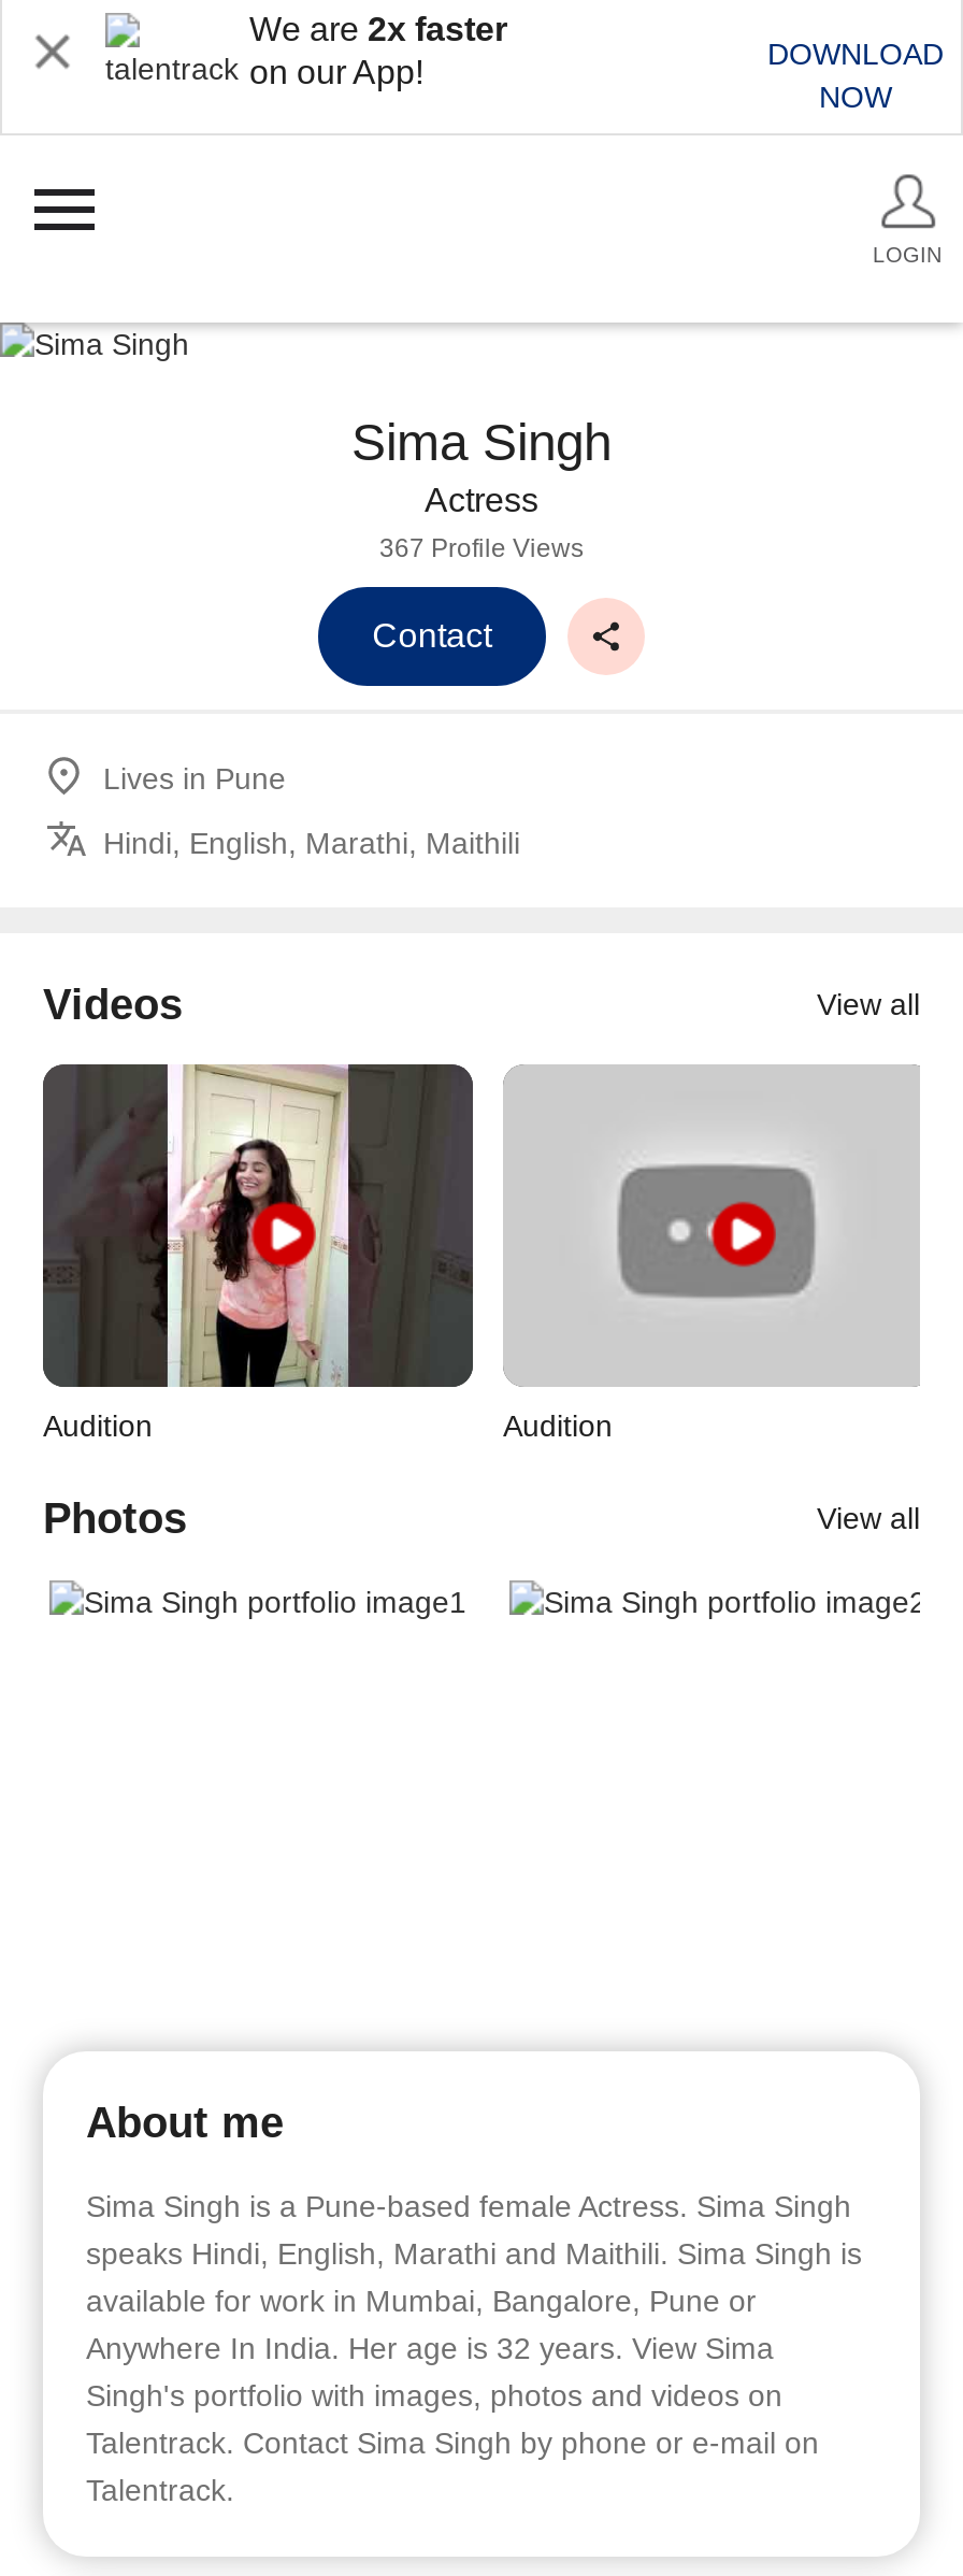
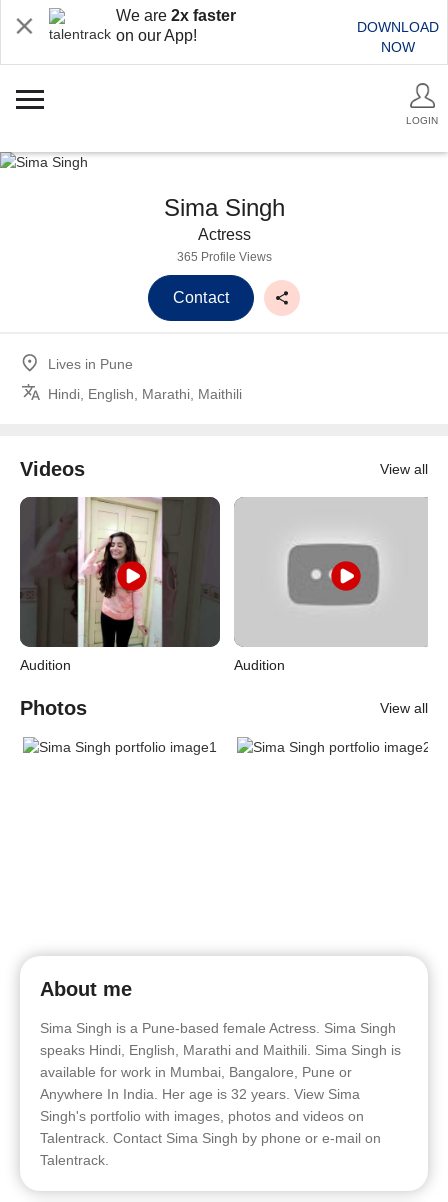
[379,533,584,563] 367 Profile Views -> [176,250,271,264] 365 Profile Views

